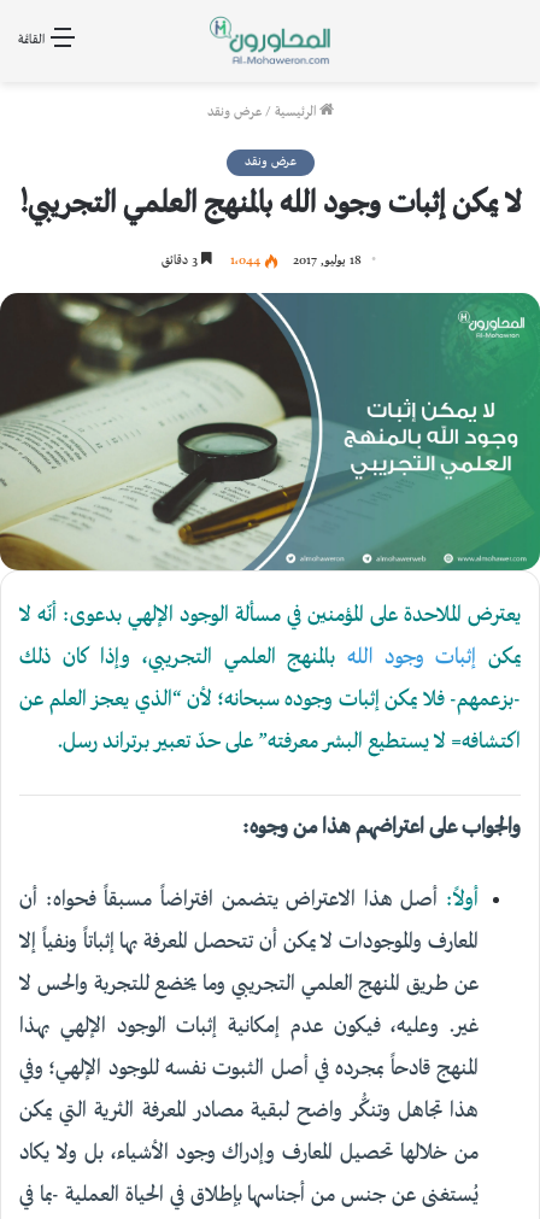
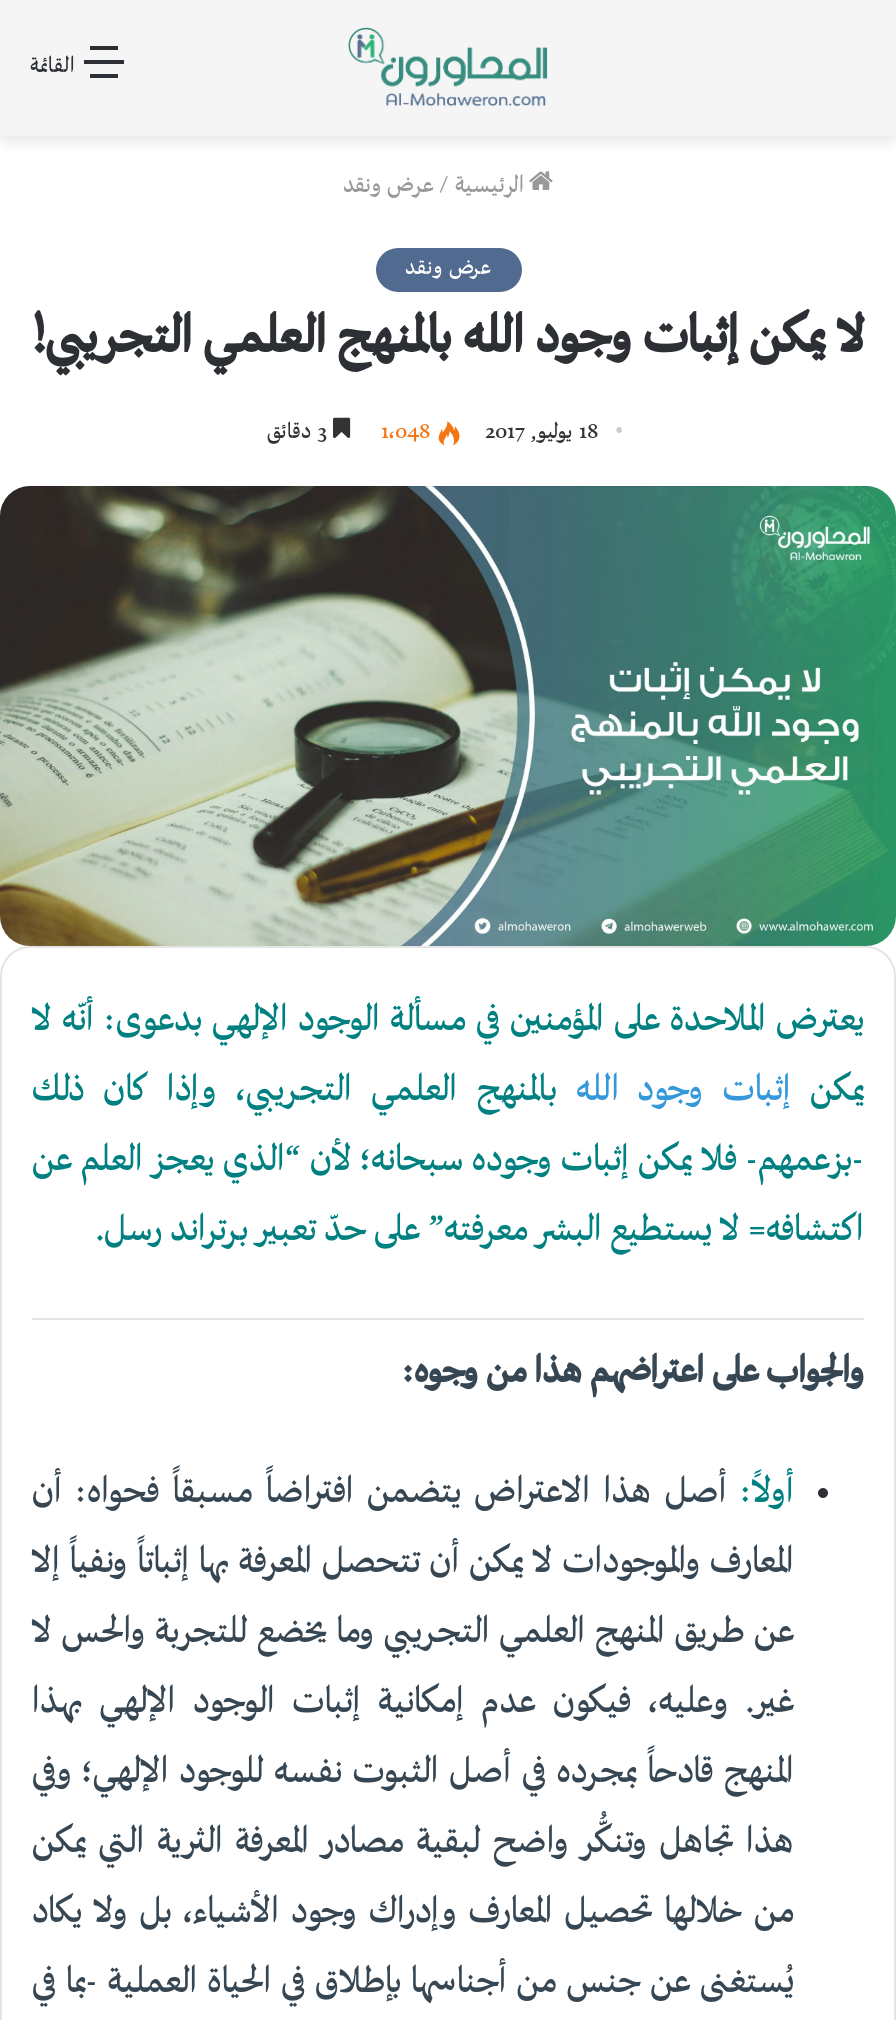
[230,251,260,269] 1٬044 -> [381,417,431,447] 1٬048

